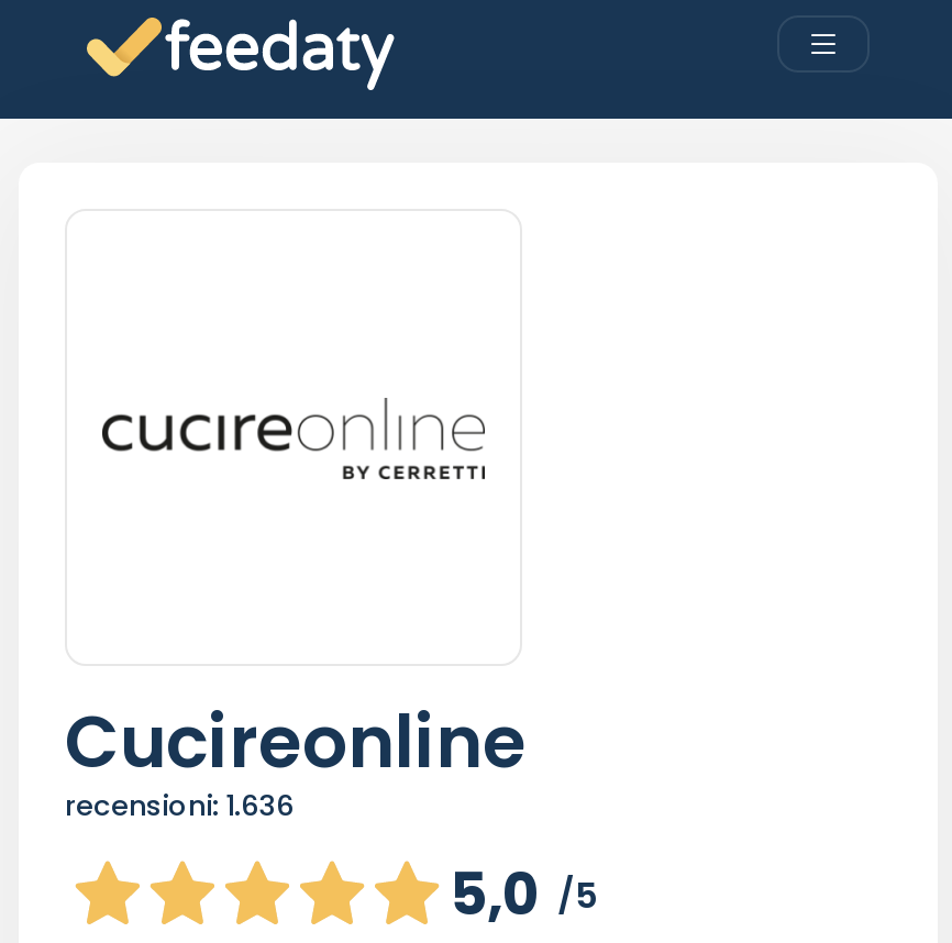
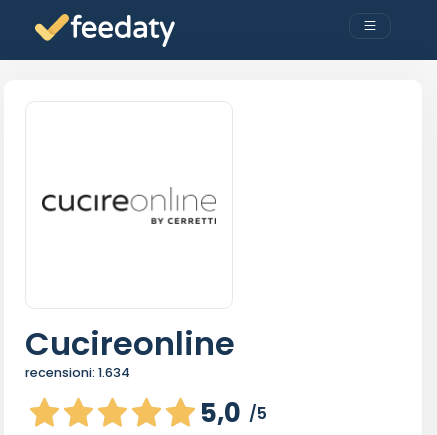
[65,788,294,825] recensioni: 1.636 -> [25,364,130,381] recensioni: 1.634

